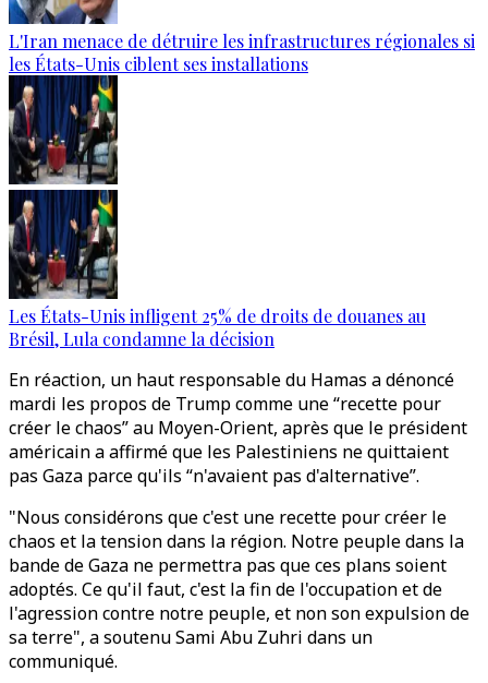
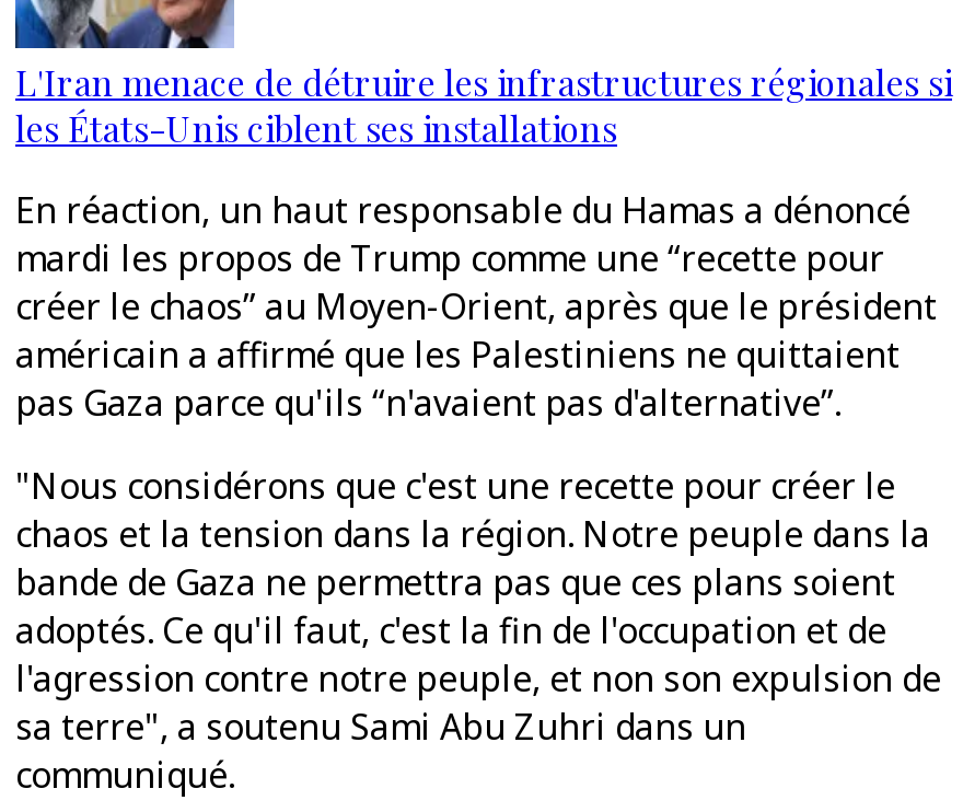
[8,79,426,350] [image] | Les États-Unis infligent 25% de droits de douanes au | Brésil, Lula condamne la décision -> none

